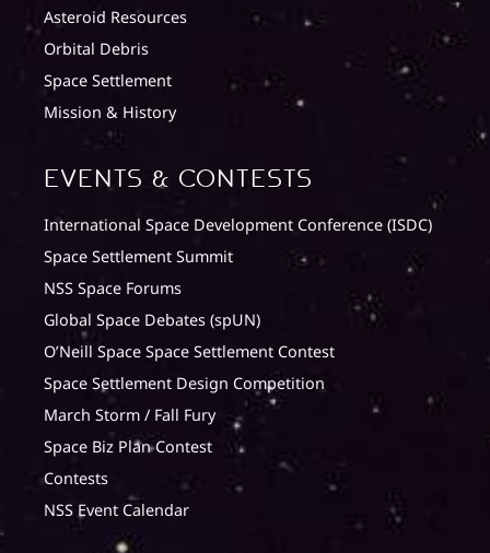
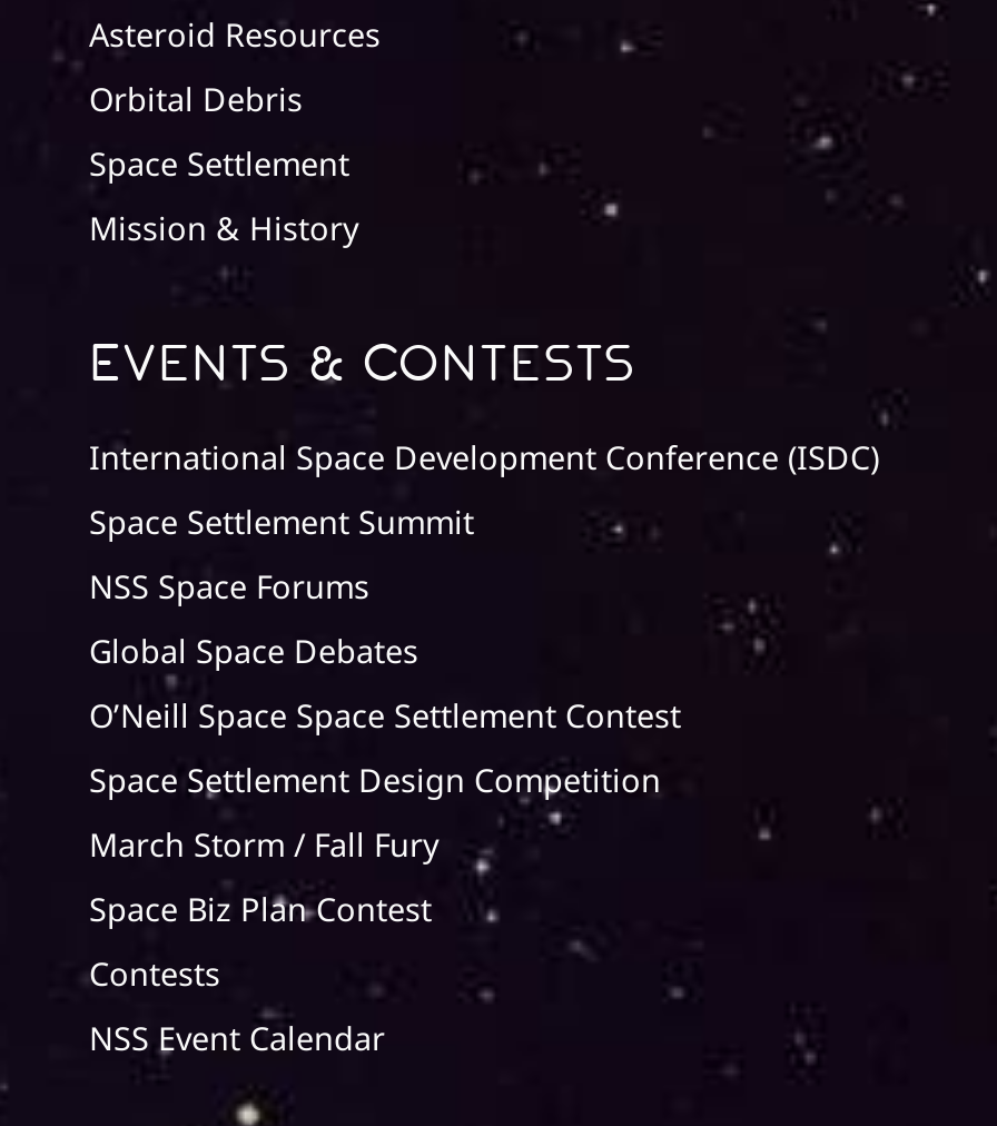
[44,309,260,330] Global Space Debates (spUN) -> [89,630,418,672] Global Space Debates

